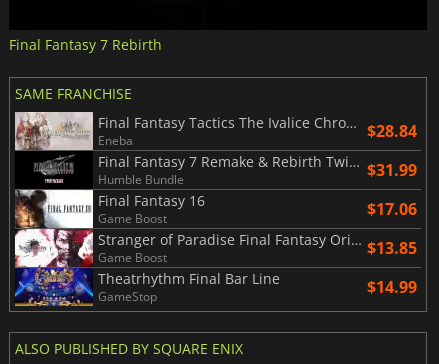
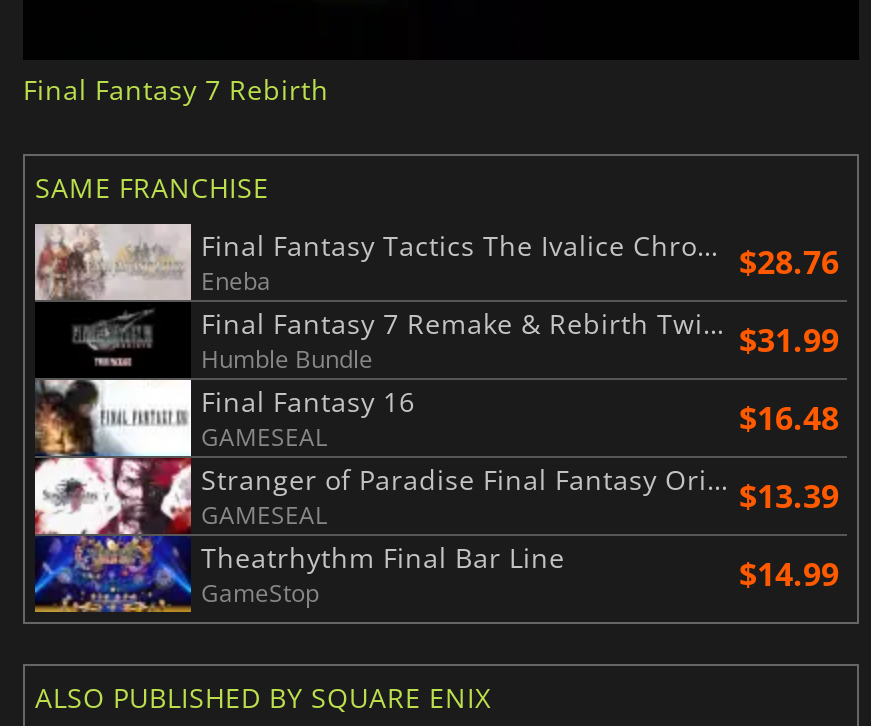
[367,120,417,142] $28.84 -> [739,241,839,285] $28.76
[98,198,417,227] Game Boost | $17.06 -> [201,397,839,455] GAMESEAL | $16.48
[98,237,417,266] Game Boost | $13.85 -> [201,475,839,533] GAMESEAL | $13.39

